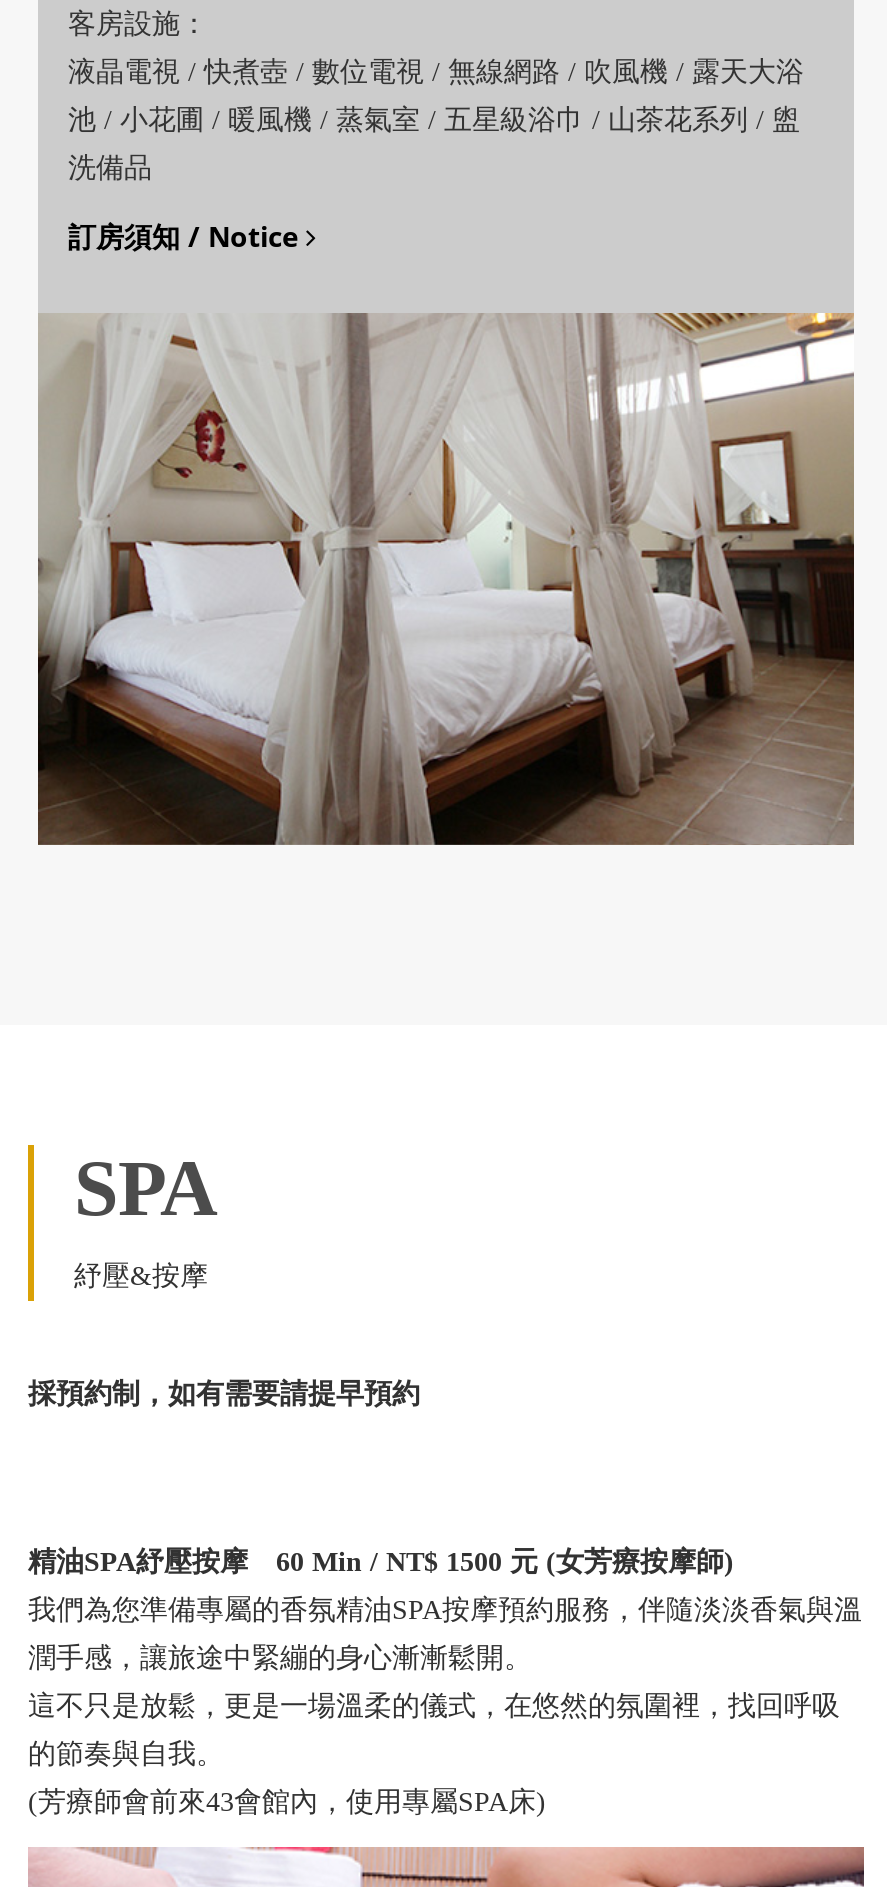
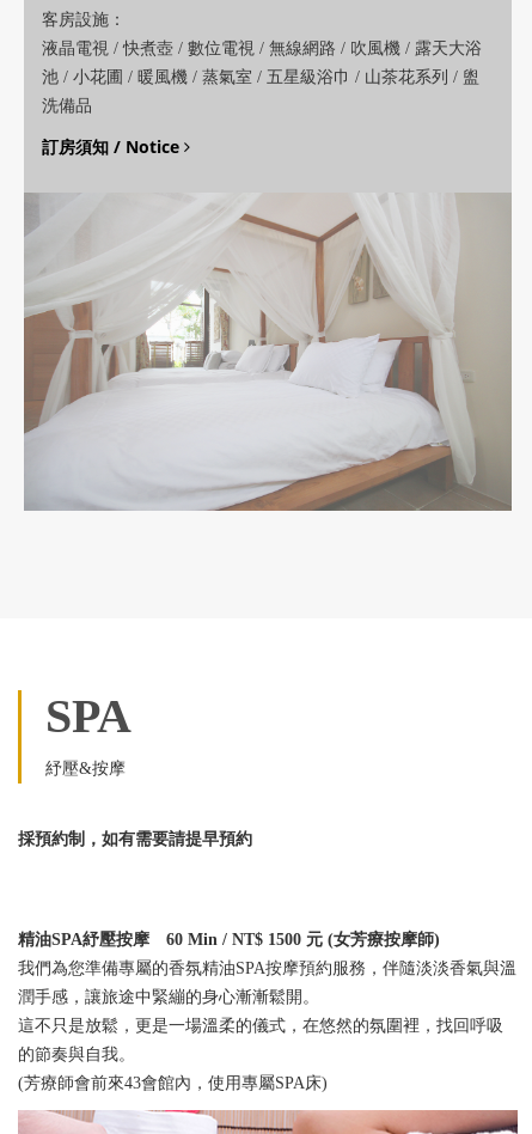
[36,311,854,847] [image] -> [23,193,513,512] [image]

